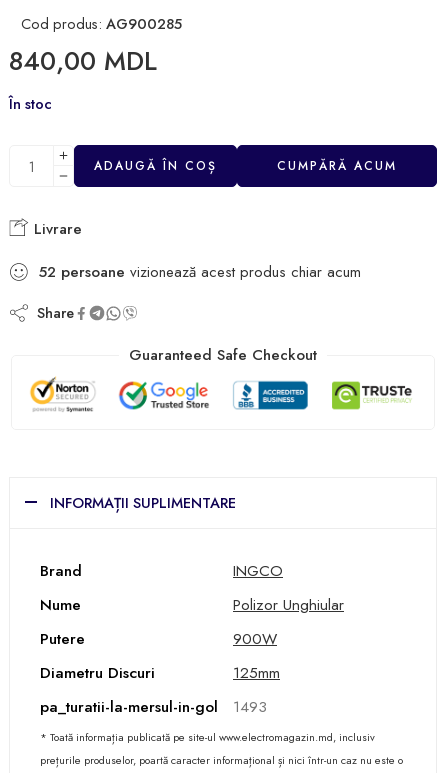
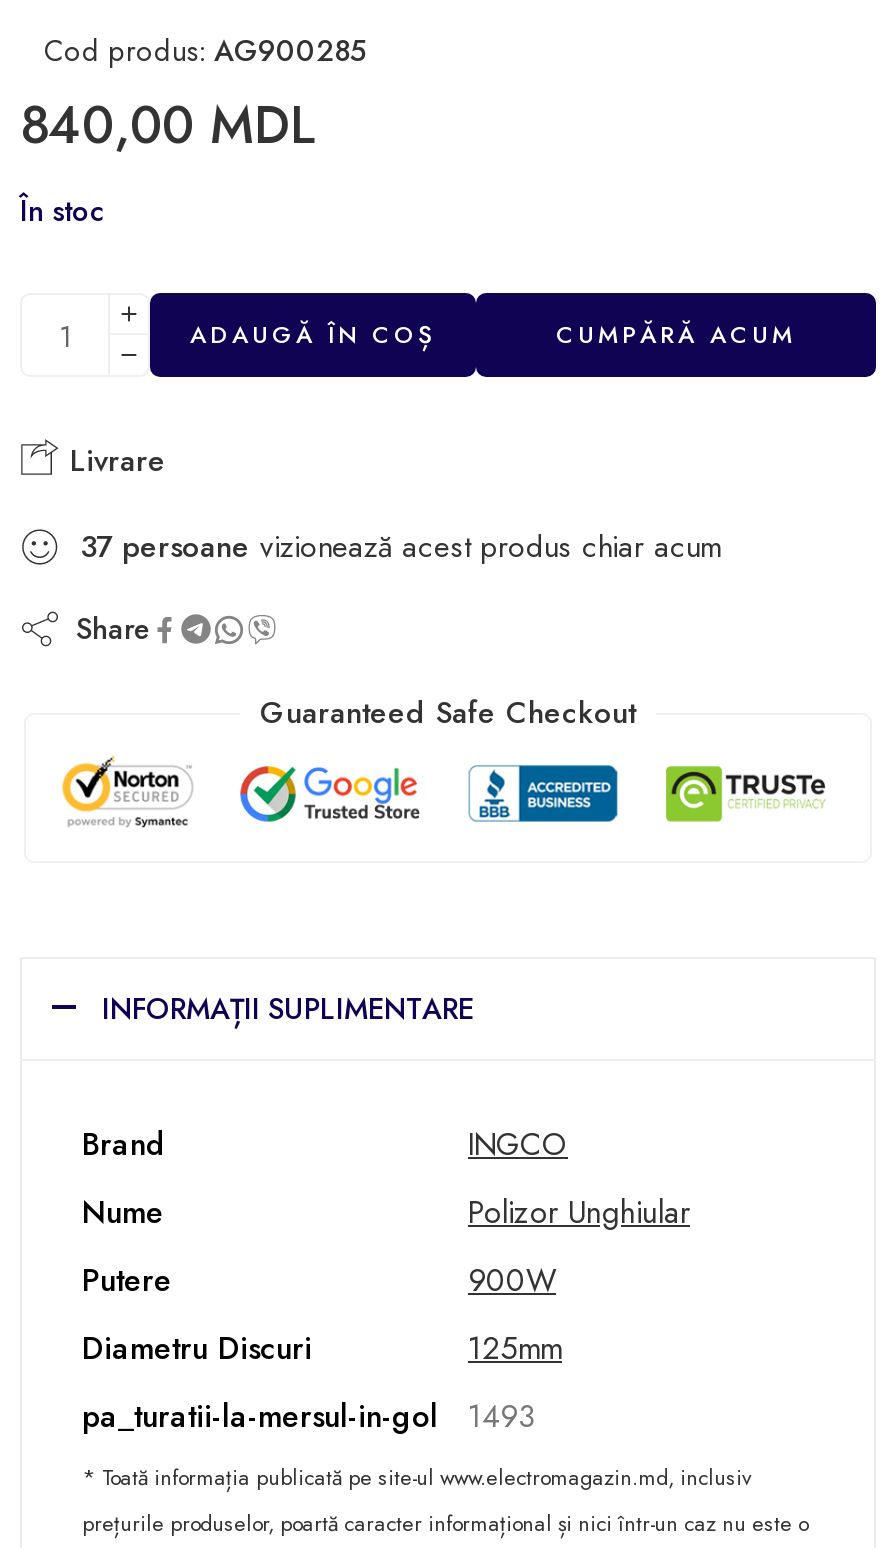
[39,261,361,283] 52 persoane vizionează acest produs chiar acum -> [80,525,722,569] 37 persoane vizionează acest produs chiar acum

